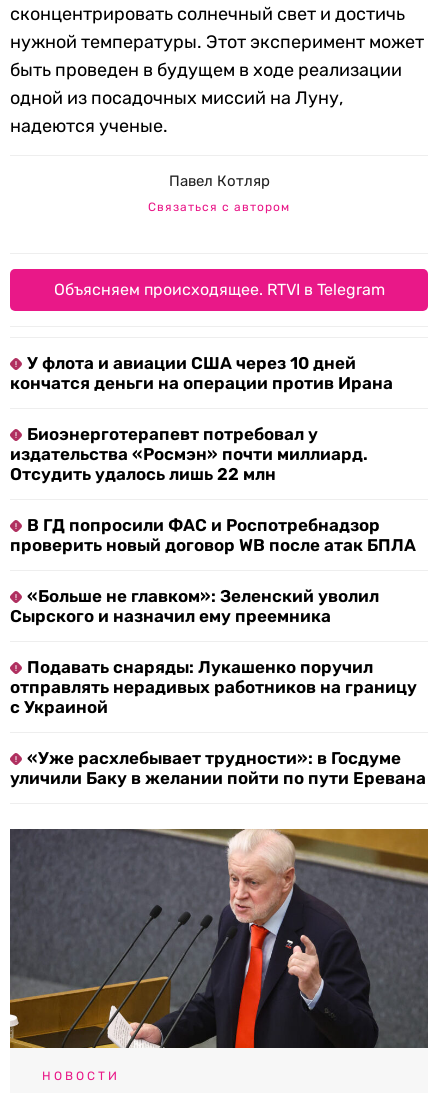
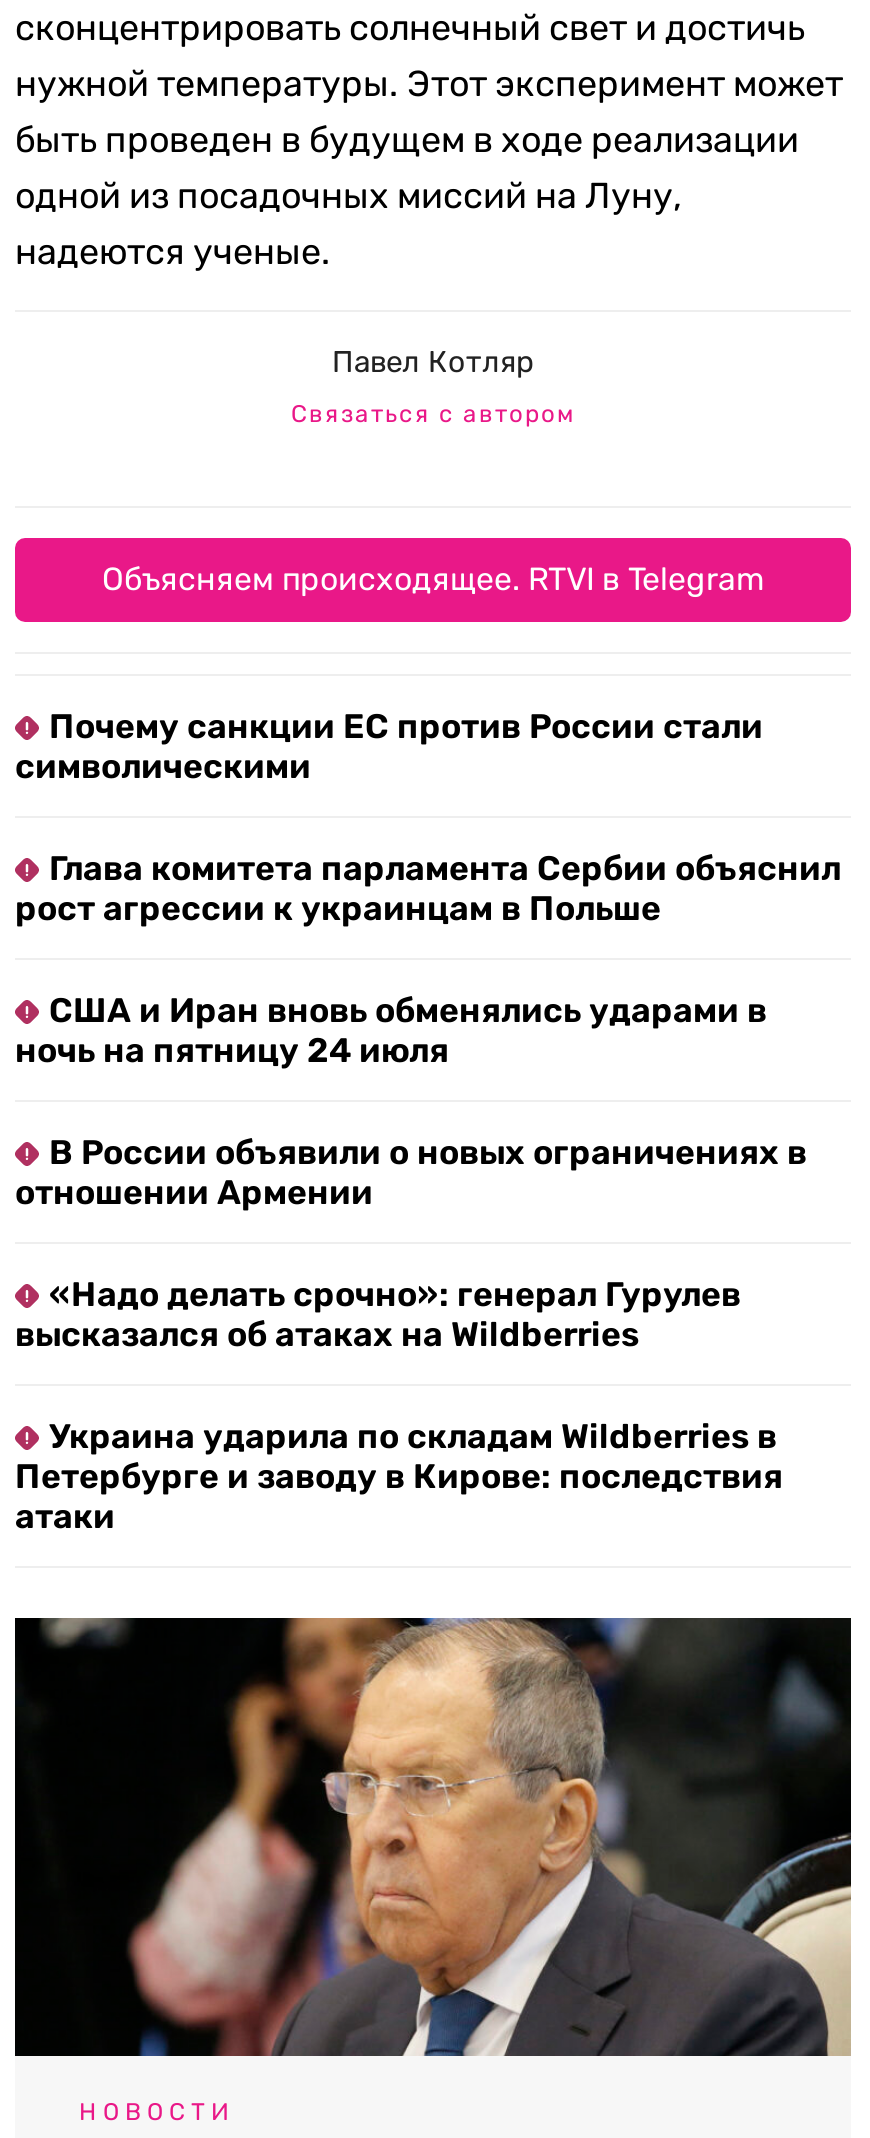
[10,353,393,393] У флота и авиации США через 10 дней | кончатся деньги на операции против Ирана -> [15,707,763,787] Почему санкции ЕС против России стали | символическими
[10,424,368,484] Биоэнерготерапевт потребовал у | издательства «Росмэн» почти миллиард. | Отсудить удалось лишь 22 млн -> [15,849,841,929] Глава комитета парламента Сербии объяснил | рост агрессии к украинцам в Польше
[10,515,416,555] В ГД попросили ФАС и Роспотребнадзор | проверить новый договор WB после атак БПЛА -> [15,991,767,1071] США и Иран вновь обменялись ударами в | ночь на пятницу 24 июля
[10,586,379,626] «Больше не главком»: Зеленский уволил | Сырского и назначил ему преемника -> [15,1133,807,1213] В России объявили о новых ограничениях в | отношении Армении
[10,657,417,717] Подавать снаряды: Лукашенко поручил | отправлять нерадивых работников на границу | с Украиной -> [15,1275,741,1355] «Надо делать срочно»: генерал Гурулев | высказался об атаках на Wildberries
[10,748,426,788] «Уже расхлебывает трудности»: в Госдуме | уличили Баку в желании пойти по пути Еревана -> [15,1417,783,1537] Украина ударила по складам Wildberries в | Петербурге и заводу в Кирове: последствия | атаки
[9,828,429,1049] [image] -> [13,1616,853,2058] [image]

